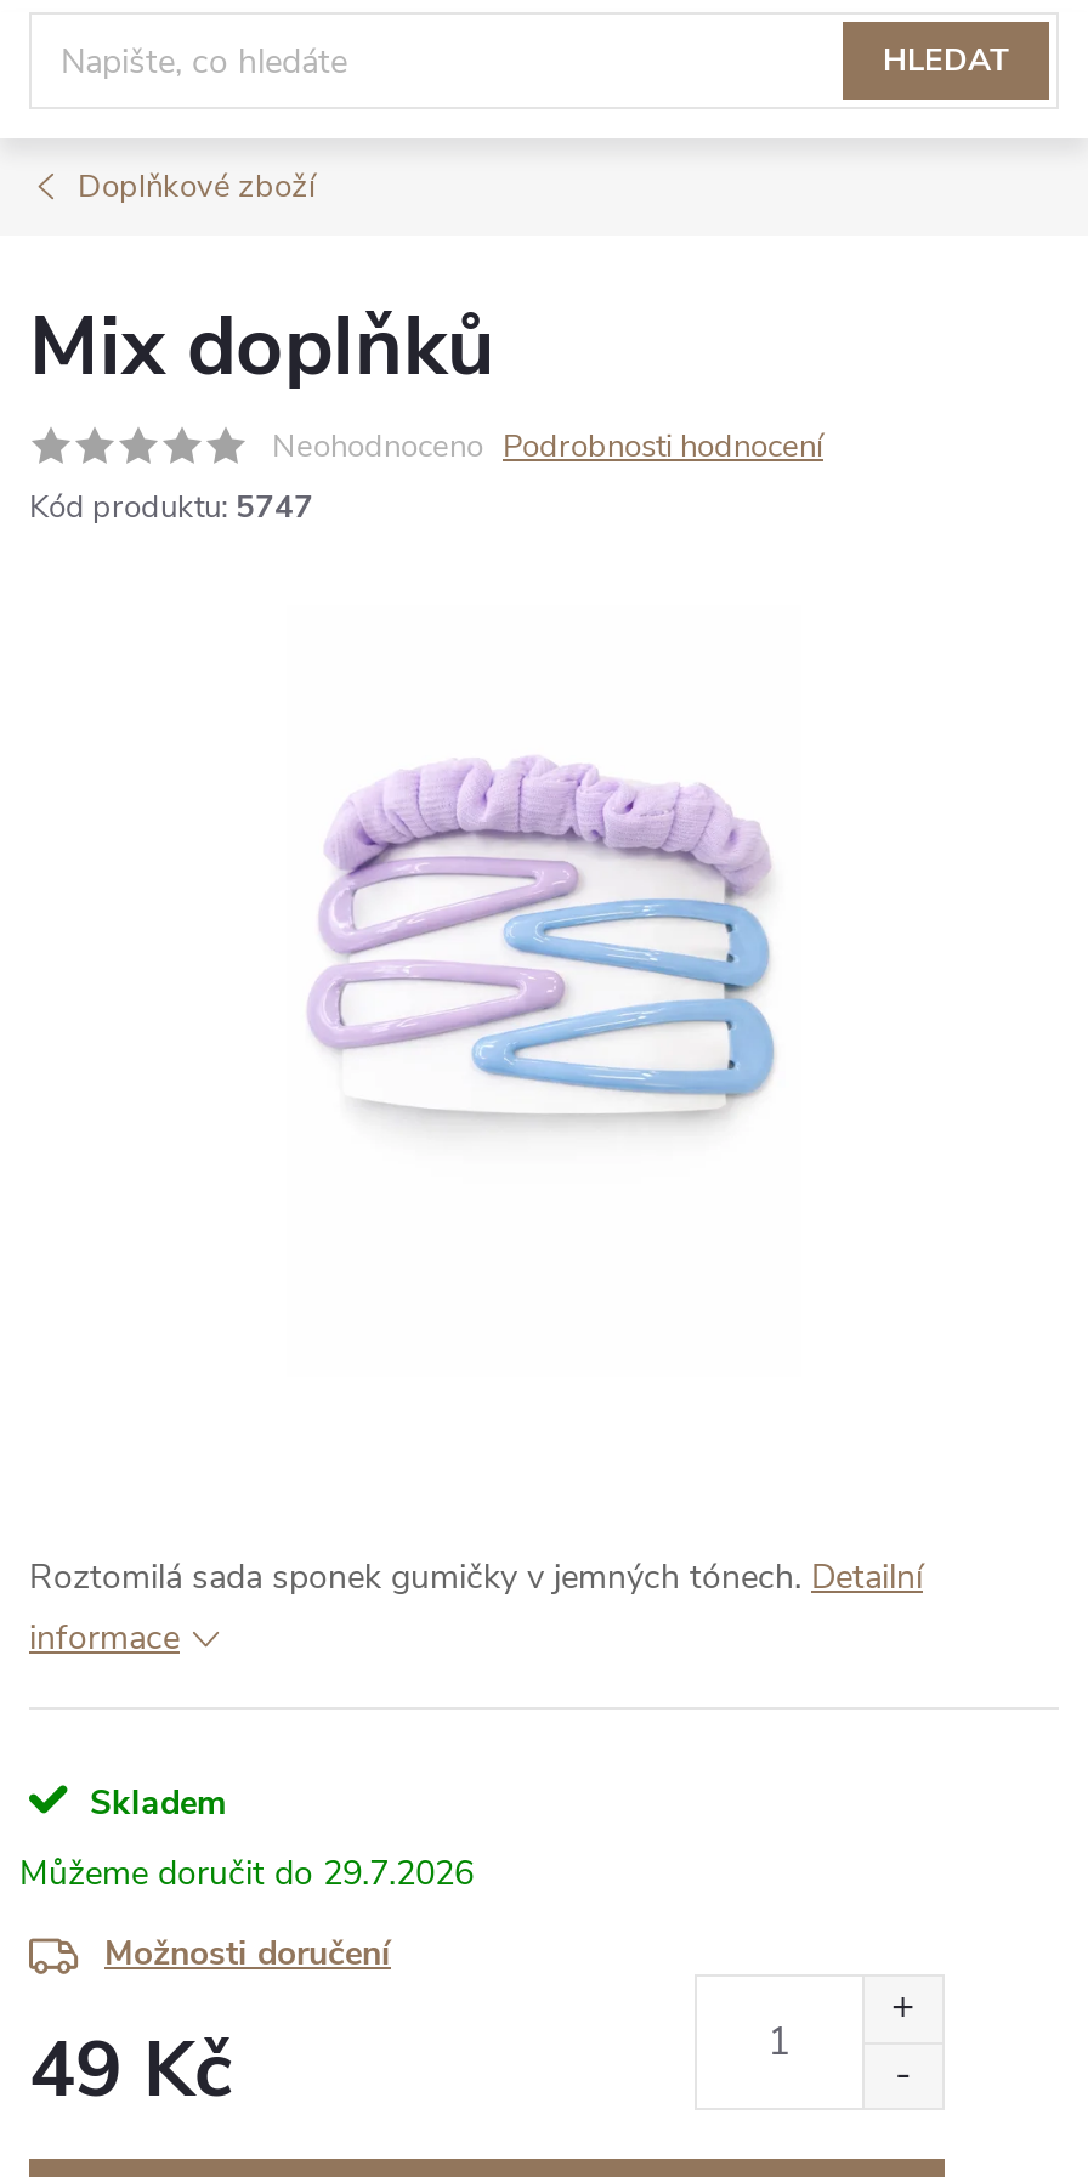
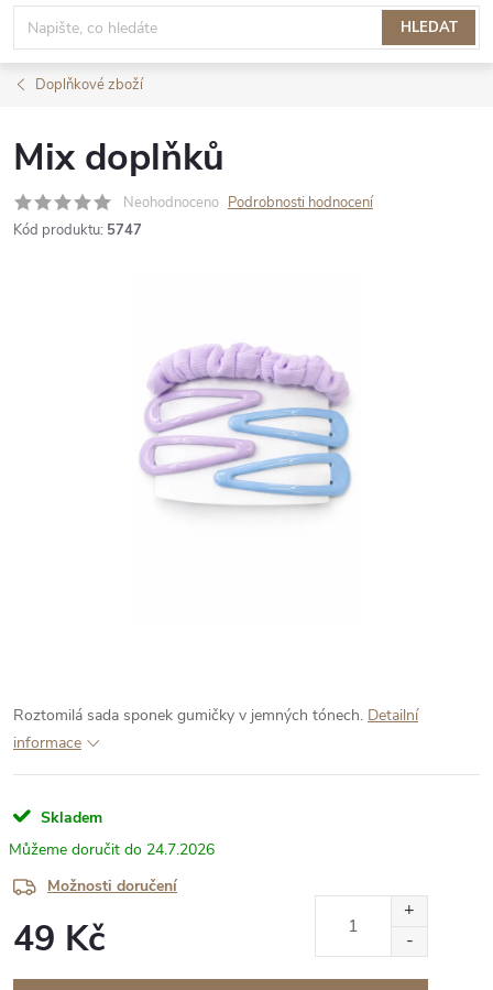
[323,1850,474,1897] 29.7.2026 -> [146,839,215,860] 24.7.2026

